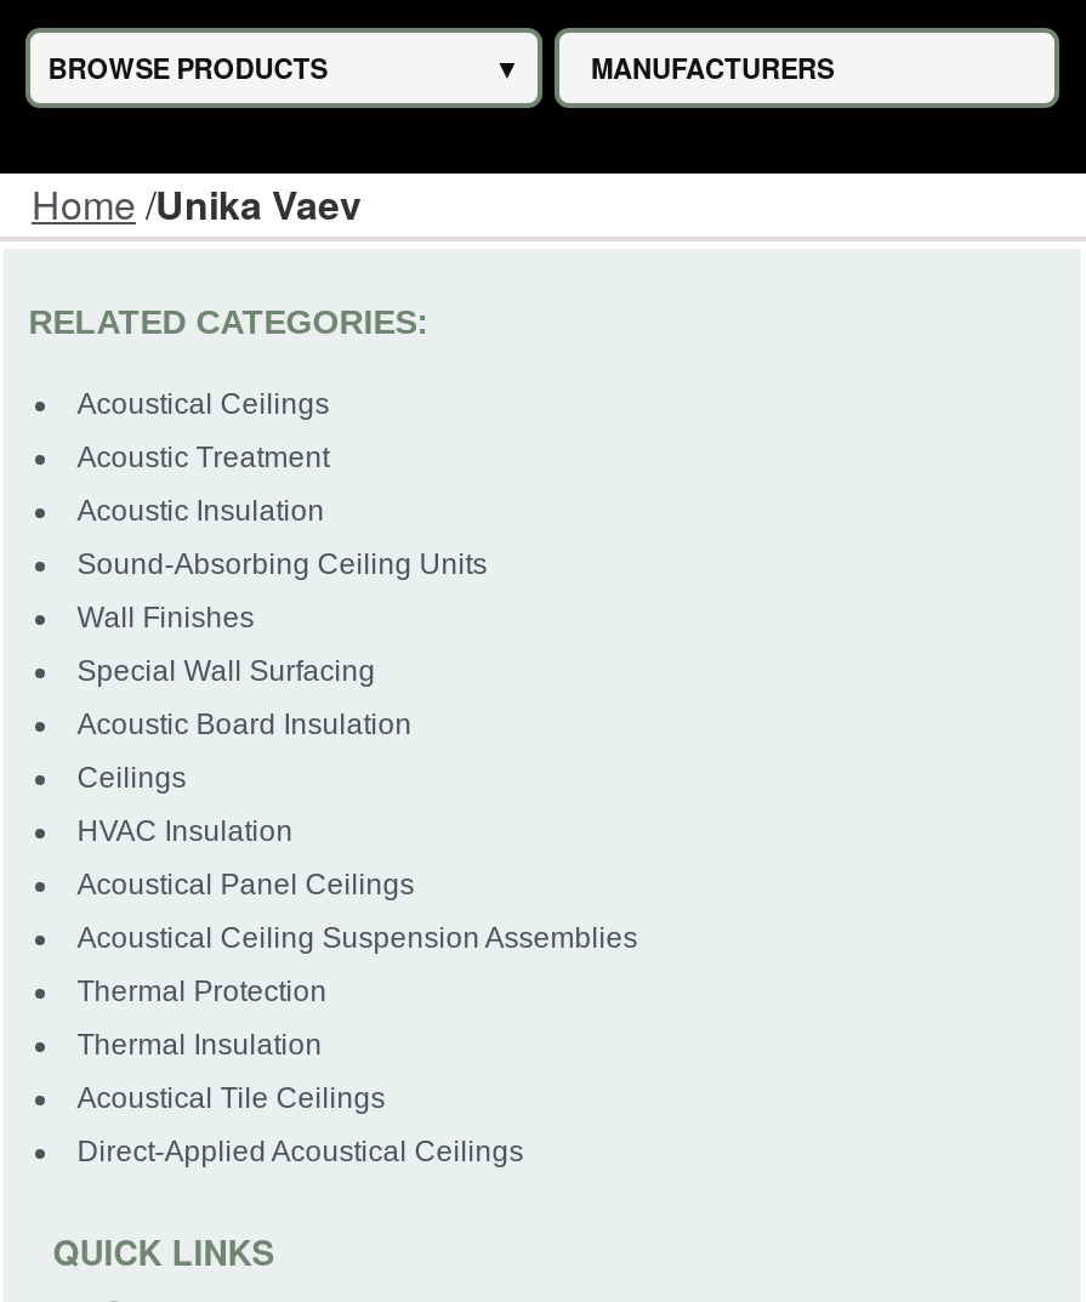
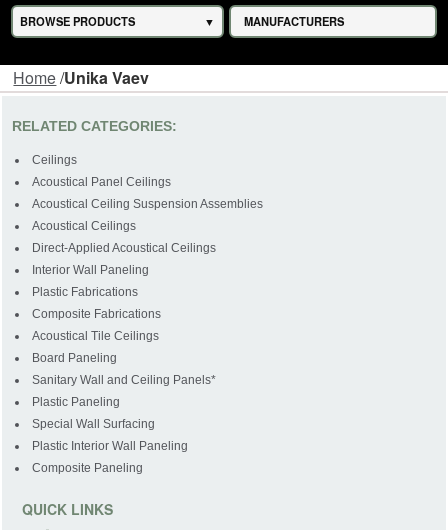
moved [77,387,329,421] -> [32,219,136,233]: Acoustical Ceilings
[77,440,487,741] Acoustic Treatment | Acoustic Insulation | Sound-Absorbing Ceiling Units | Wall Finishes | Acoustic Board Insulation -> none
moved [77,654,375,688] -> [32,417,155,431]: Special Wall Surfacing
moved [77,761,186,795] -> [32,153,77,167]: Ceilings
[77,814,293,848] HVAC Insulation -> none
moved [77,868,638,955] -> [32,175,263,211]: Acoustical Panel Ceilings | Acoustical Ceiling Suspension Assemblies
[77,974,327,1062] Thermal Protection | Thermal Insulation -> none
moved [77,1081,385,1115] -> [32,329,159,343]: Acoustical Tile Ceilings
moved [77,1135,523,1169] -> [32,241,216,255]: Direct-Applied Acoustical Ceilings
none -> [32,263,216,475] Interior Wall Paneling | Plastic Fabrications | Composite Fabrications | Board Paneling | Sanitary Wall and Ceiling Panels* | Plastic Paneling | Plastic Interior Wall Paneling | Composite Paneling

